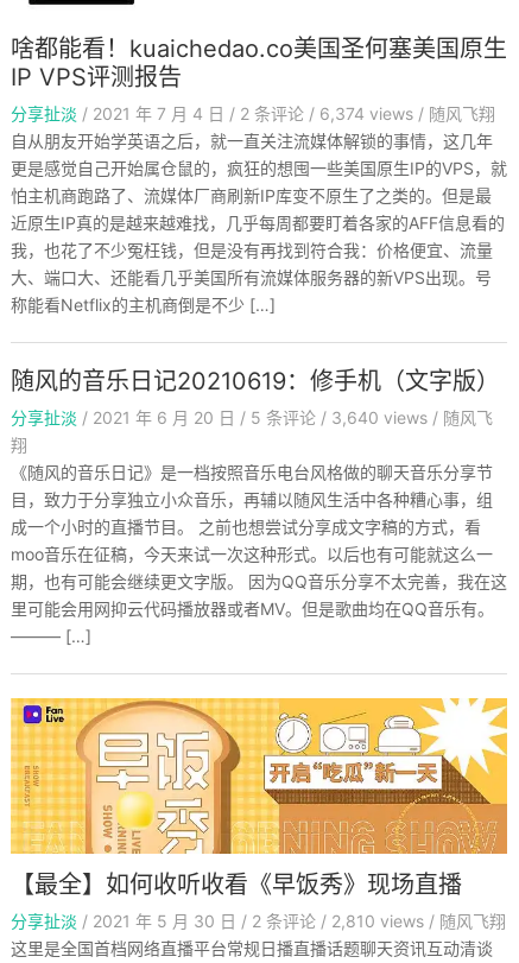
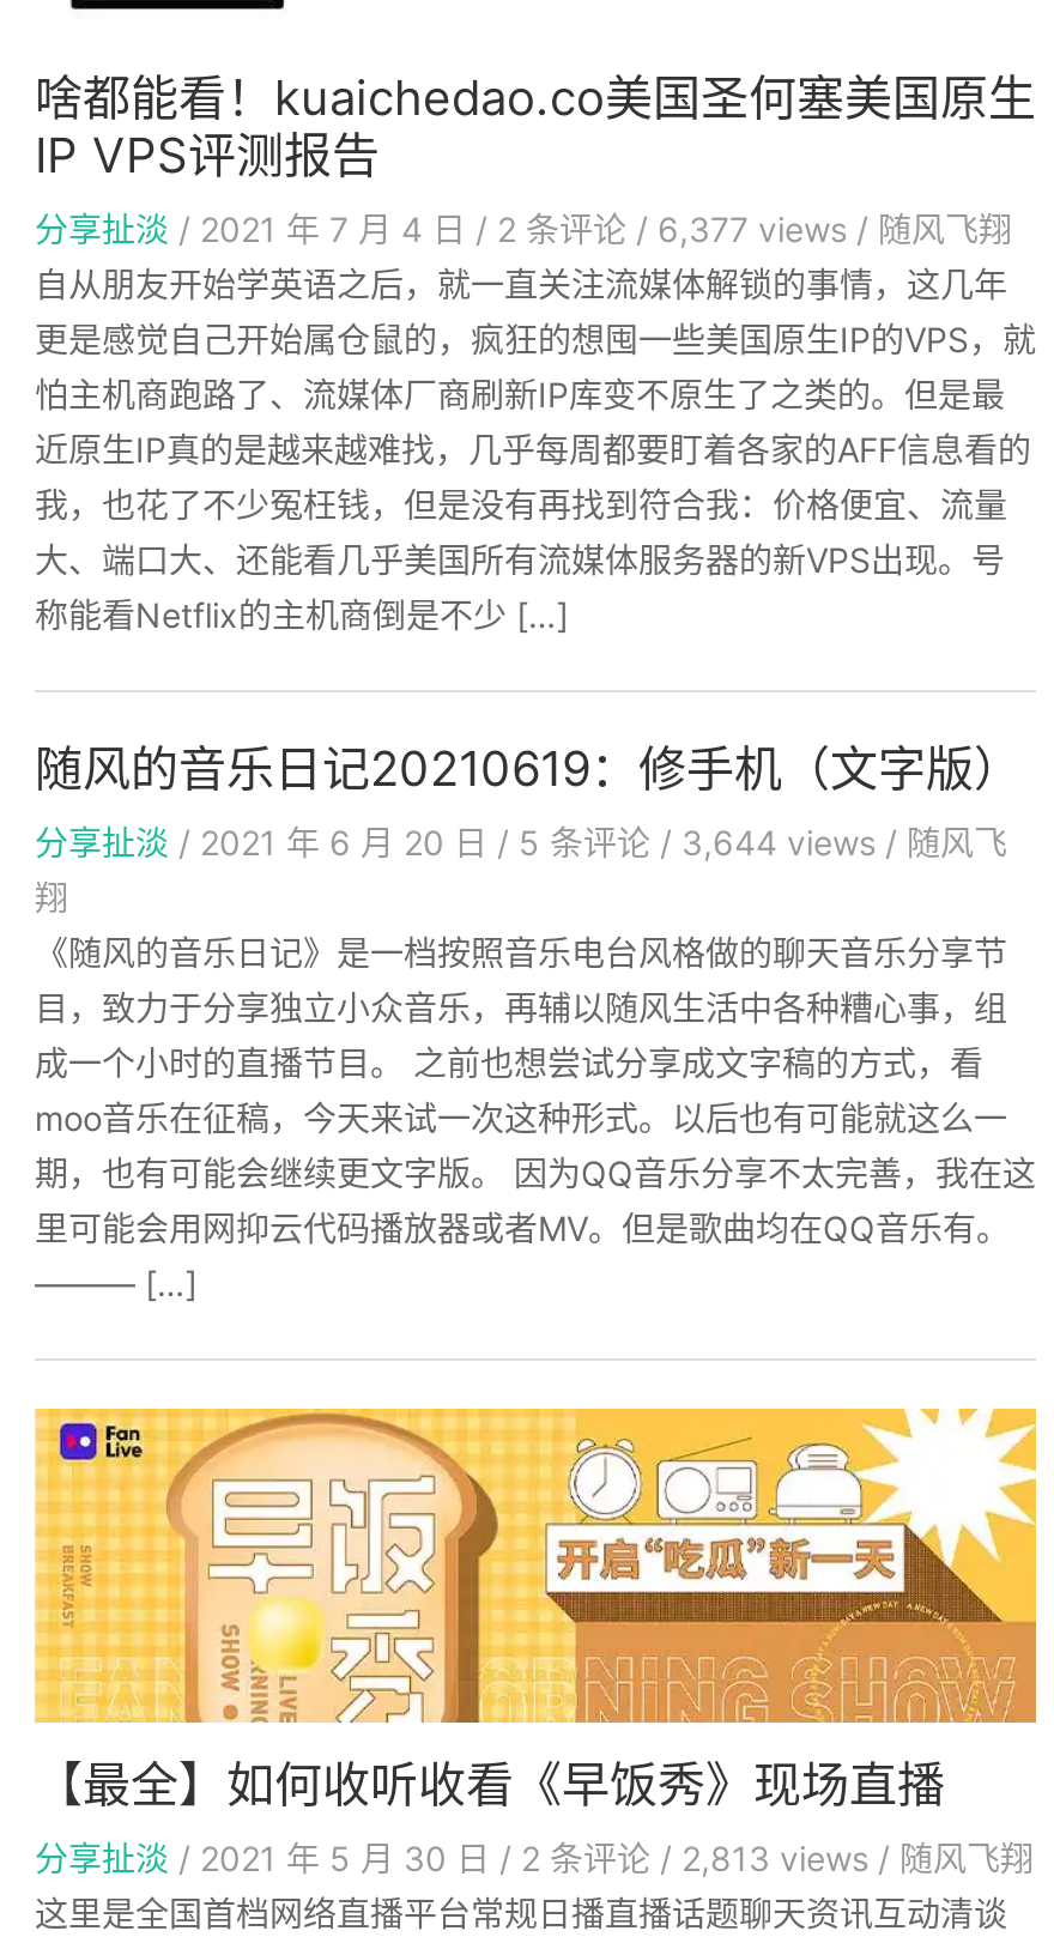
[11,103,495,124] 分享扯淡/ 2021 年 7 月 4 日/ 2条评论 / 6,374 views /随风飞翔 -> [35,209,1012,249] 分享扯淡/ 2021 年 7 月 4 日/ 2条评论 / 6,377 views /随风飞翔
[11,407,493,428] 分享扯淡/ 2021 年 6 月 20 日/ 5条评论 / 3,640 views /随风飞 -> [35,822,1007,863] 分享扯淡/ 2021 年 6 月 20 日/ 5条评论 / 3,644 views /随风飞
[11,911,506,932] 分享扯淡/ 2021 年 5 月 30 日/ 2条评论 / 2,810 views /随风飞翔 -> [35,1839,1034,1880] 分享扯淡/ 2021 年 5 月 30 日/ 2条评论 / 2,813 views /随风飞翔

